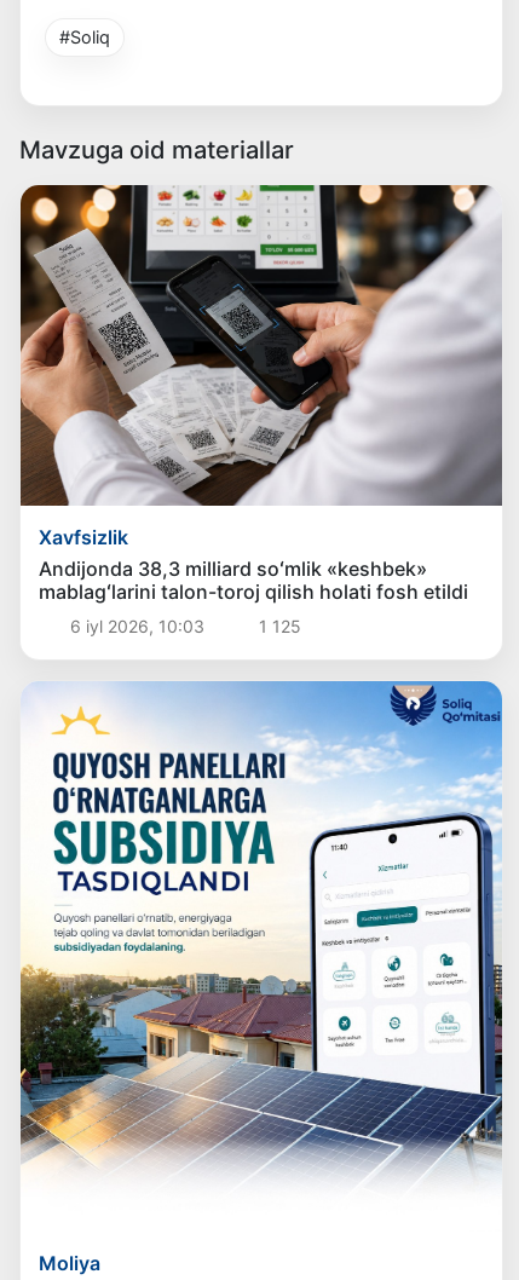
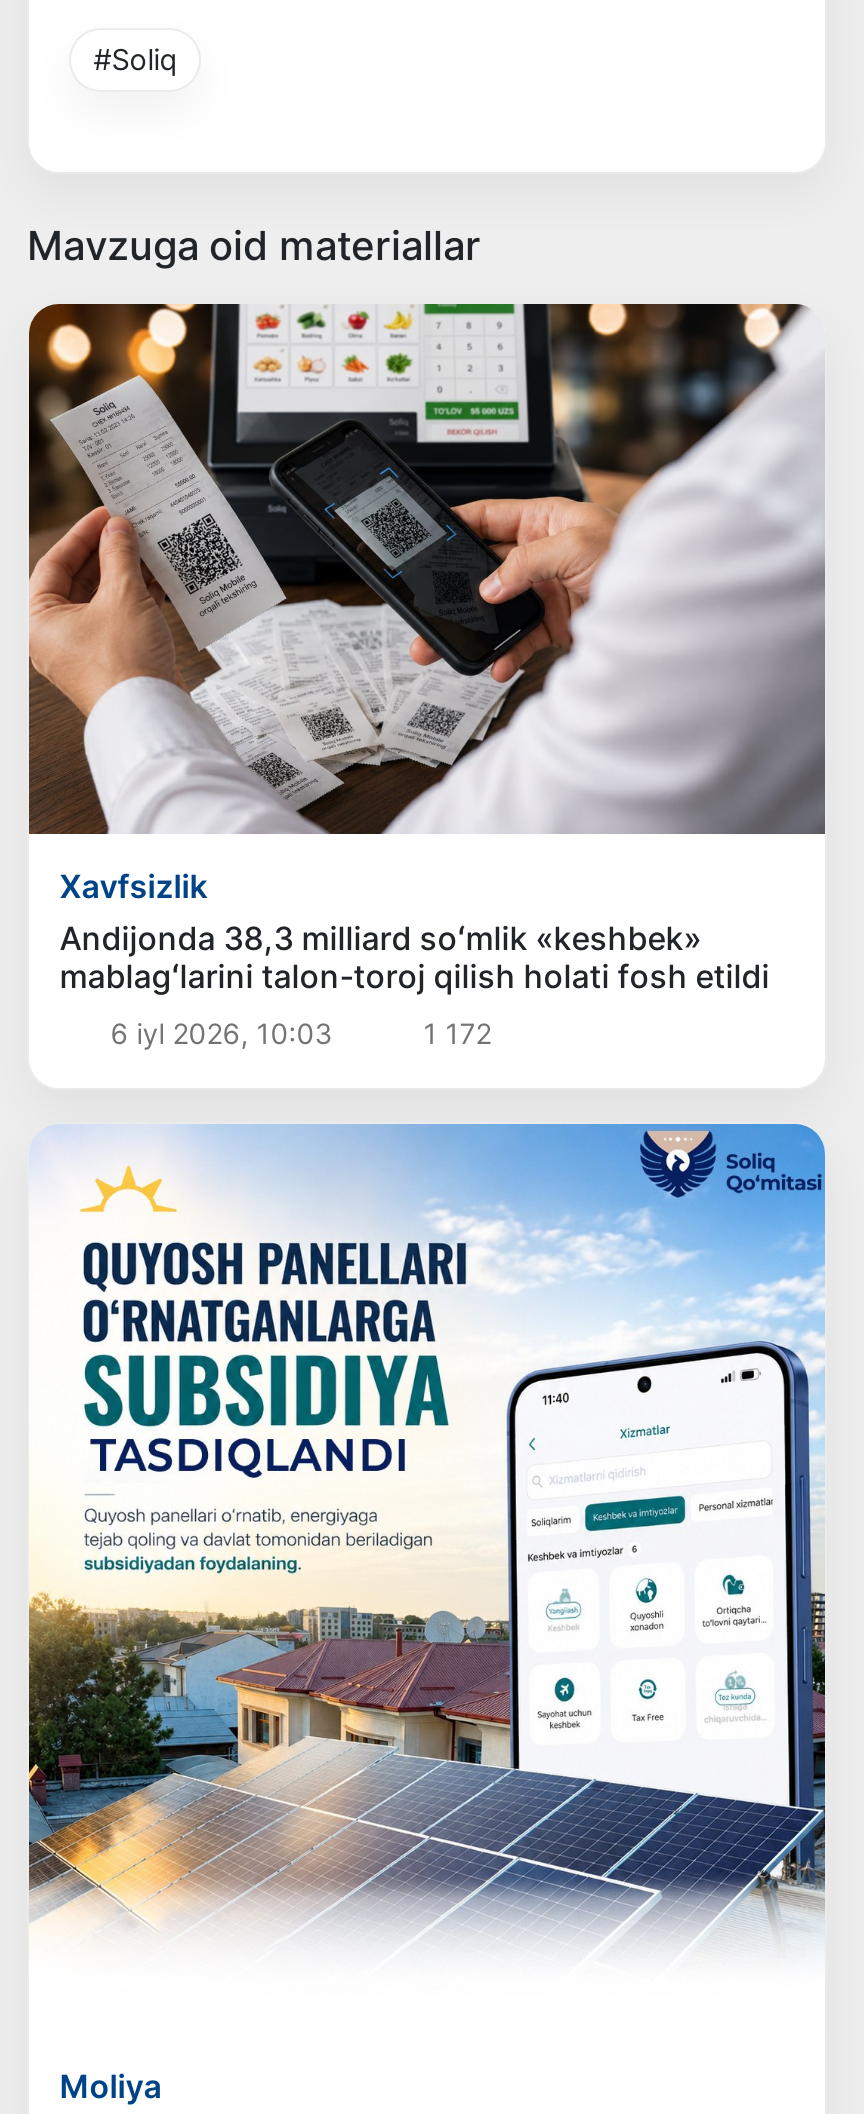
[254,615,301,636] 1 125 -> [415,1015,491,1049] 1 172

